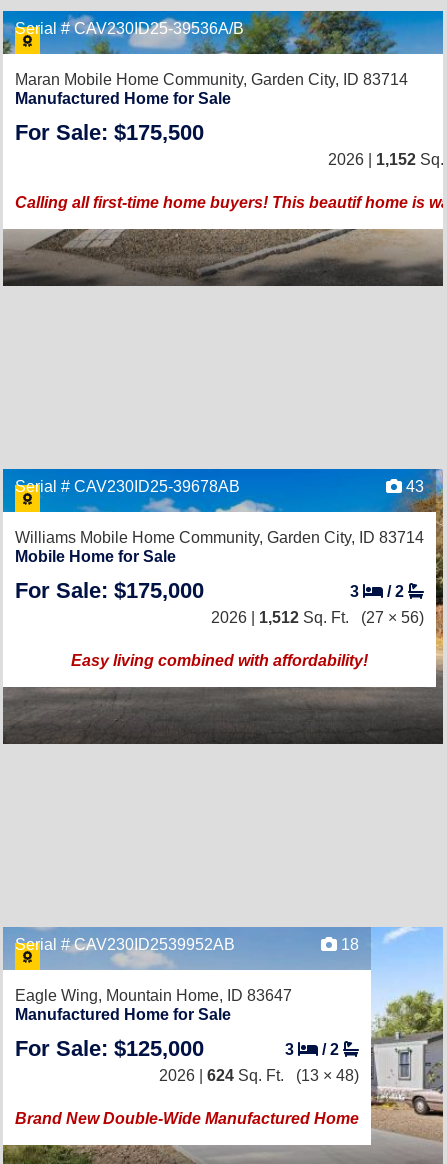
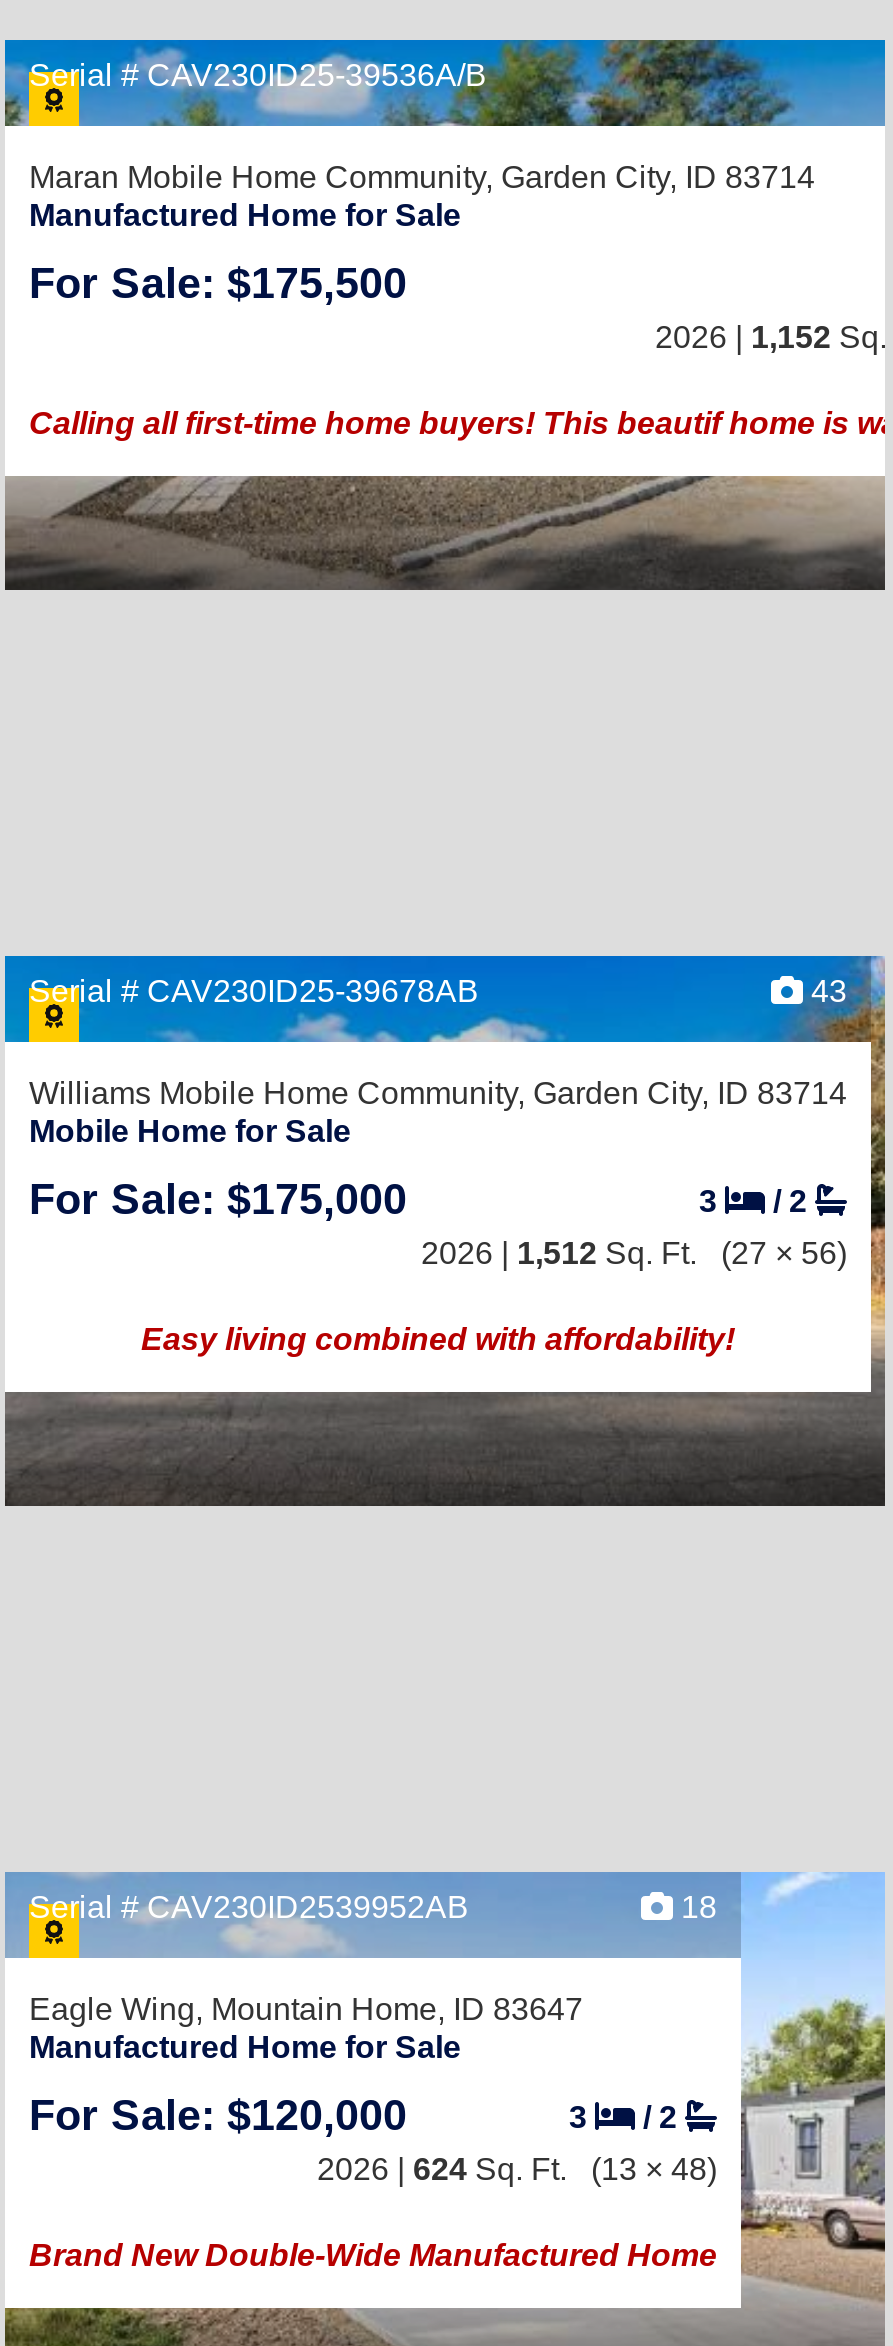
[15,1036,204,1061] For Sale: $125,000 -> [29,2090,407,2140] For Sale: $120,000

